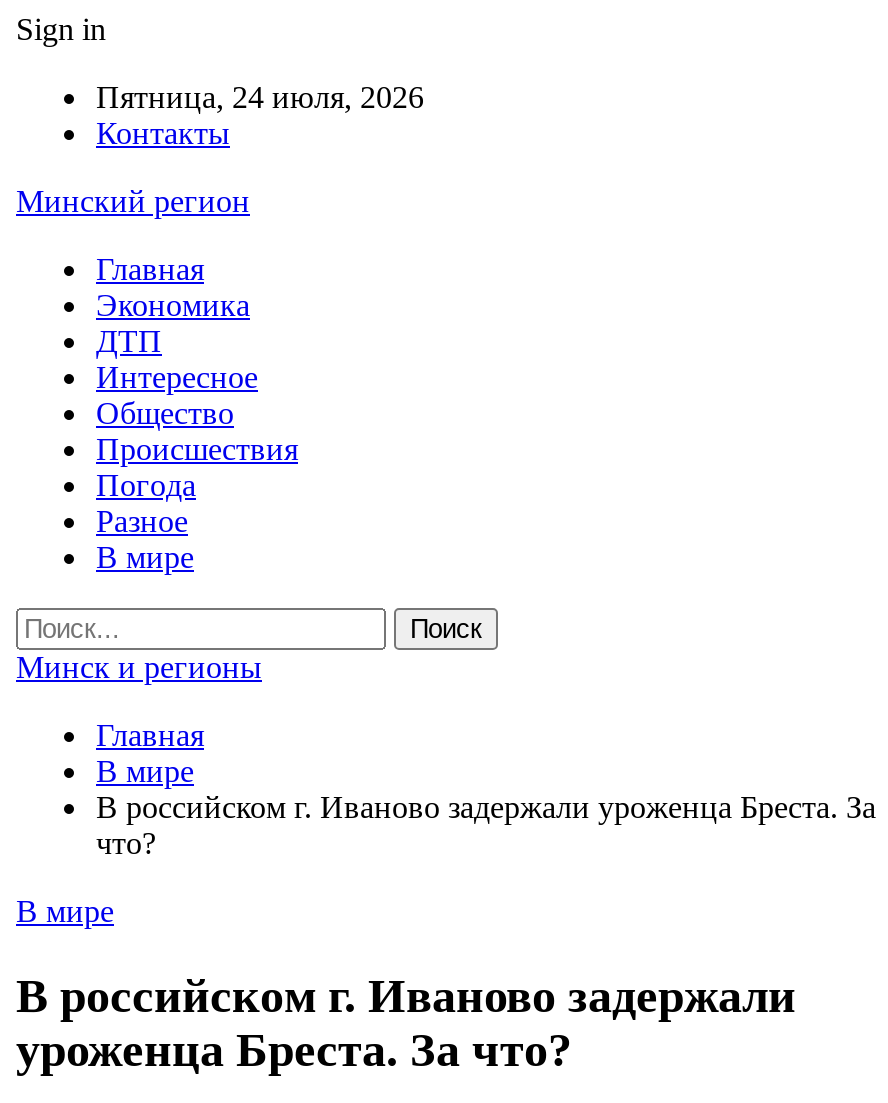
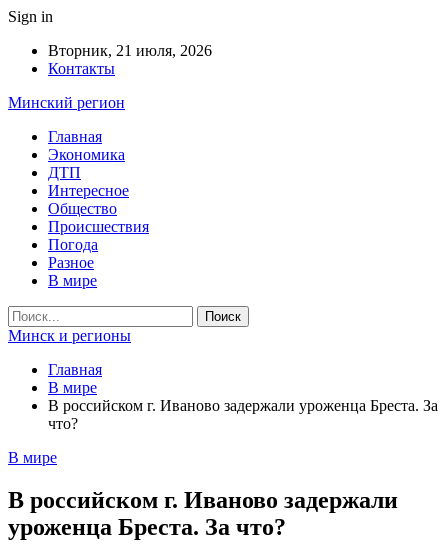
[96,80,424,114] Пятница, 24 июля, 2026 -> [48,42,212,59] Вторник, 21 июля, 2026

